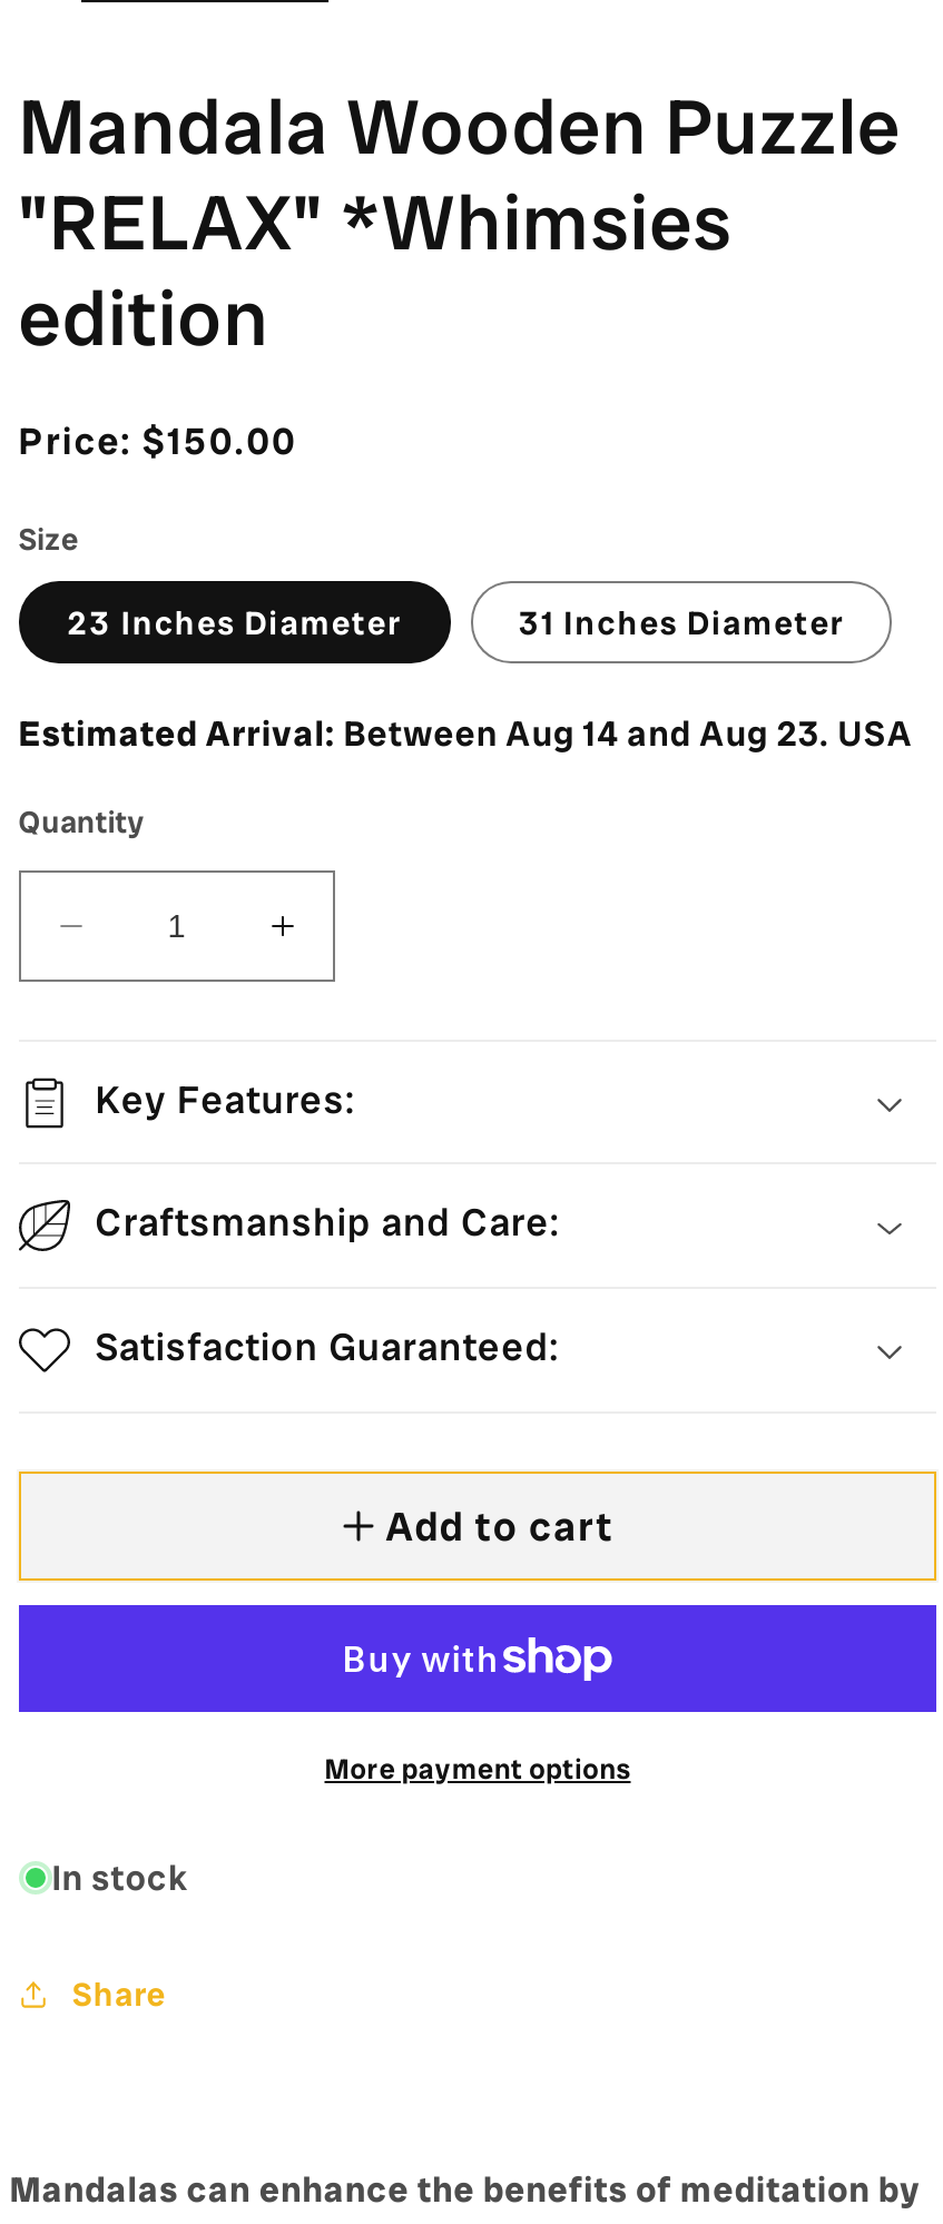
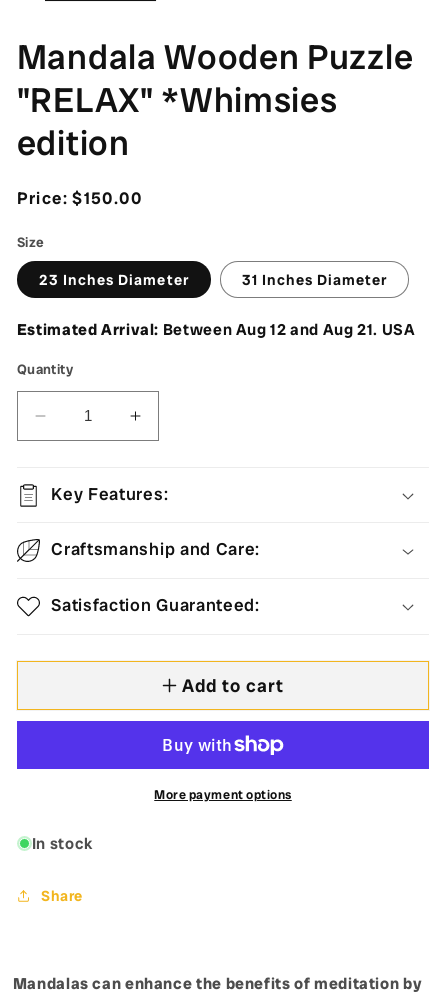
[18,710,913,757] Estimated Arrival: Between Aug 14 and Aug 23. USA -> [17,319,416,340] Estimated Arrival: Between Aug 12 and Aug 21. USA

